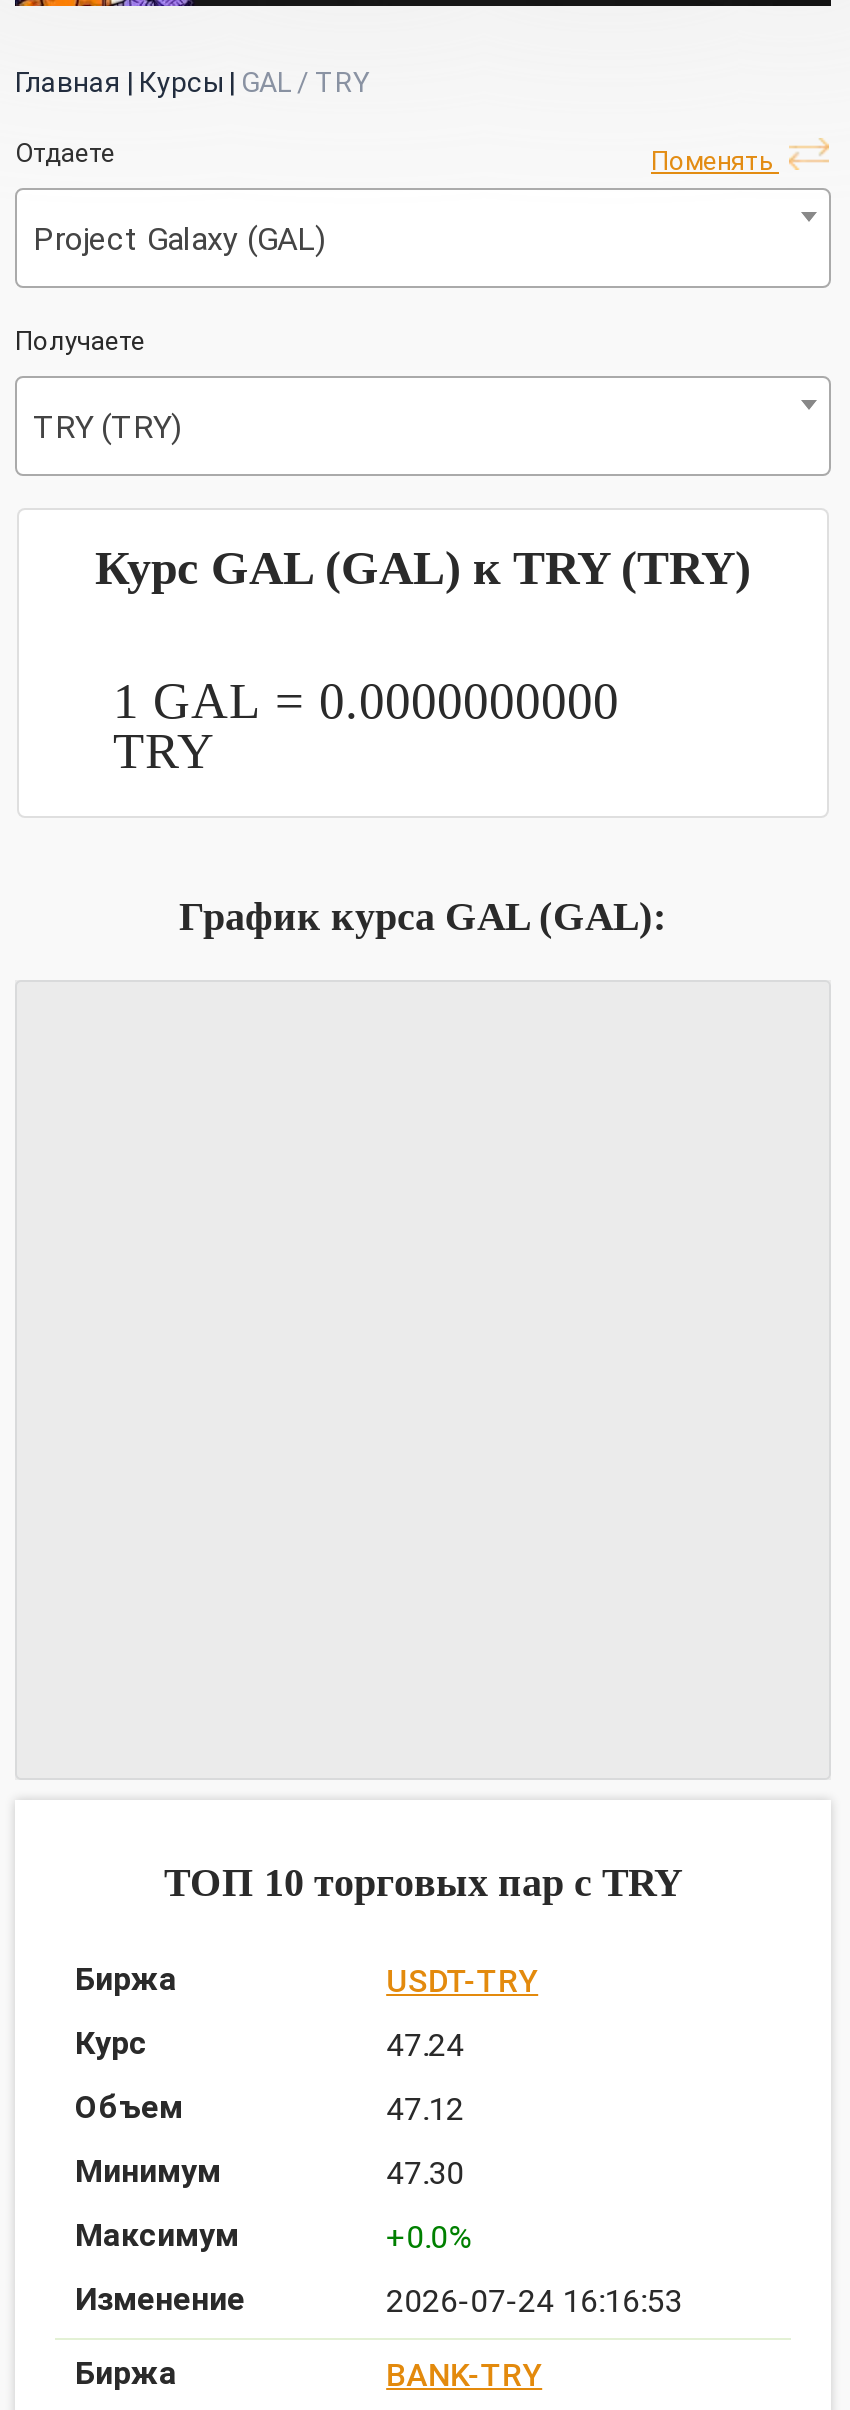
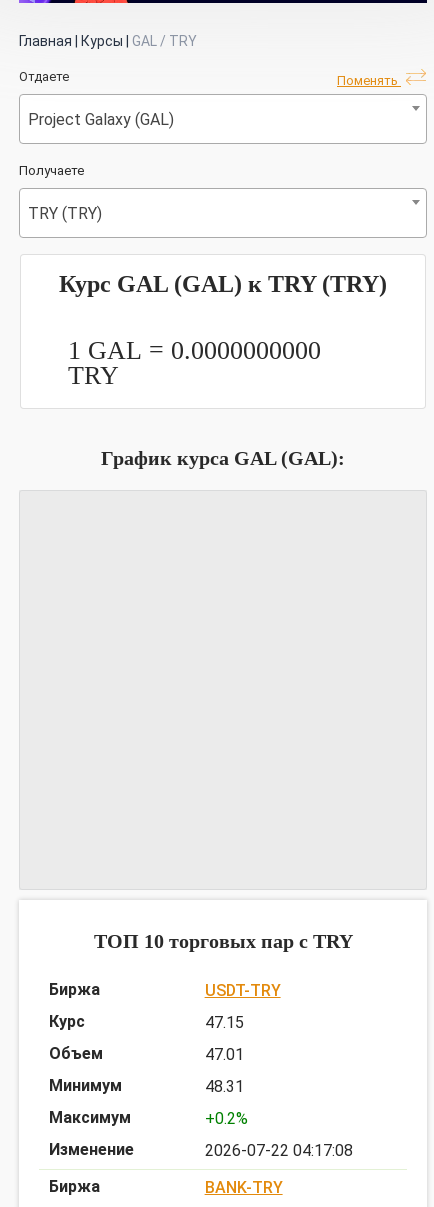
[386,2026,464,2064] 47.24 -> [205,1013,244,1032] 47.15
[386,2090,464,2128] 47.12 -> [205,1045,244,1064] 47.01
[386,2154,464,2192] 47.30 -> [205,1077,244,1096] 48.31
[386,2218,472,2256] +0.0% -> [205,1109,248,1128] +0.2%
[386,2282,682,2320] 2026-07-24 16:16:53 -> [205,1141,353,1160] 2026-07-22 04:17:08

